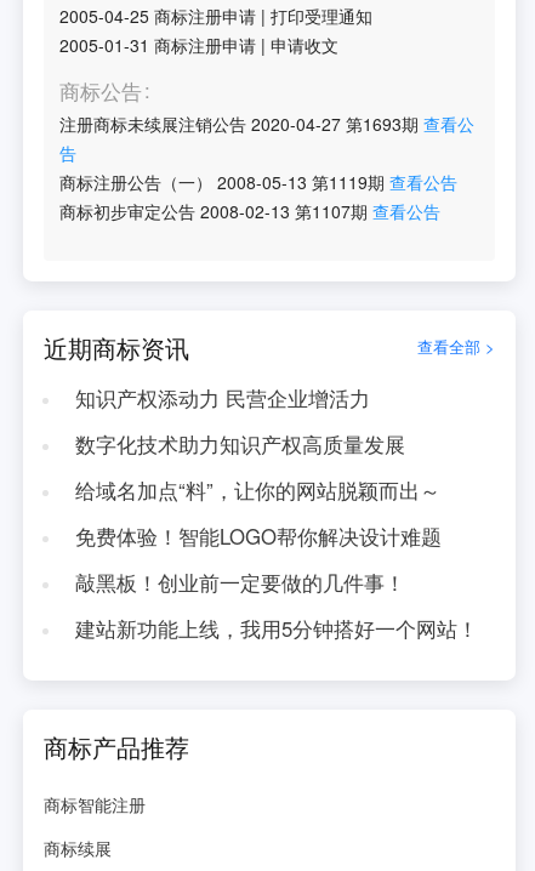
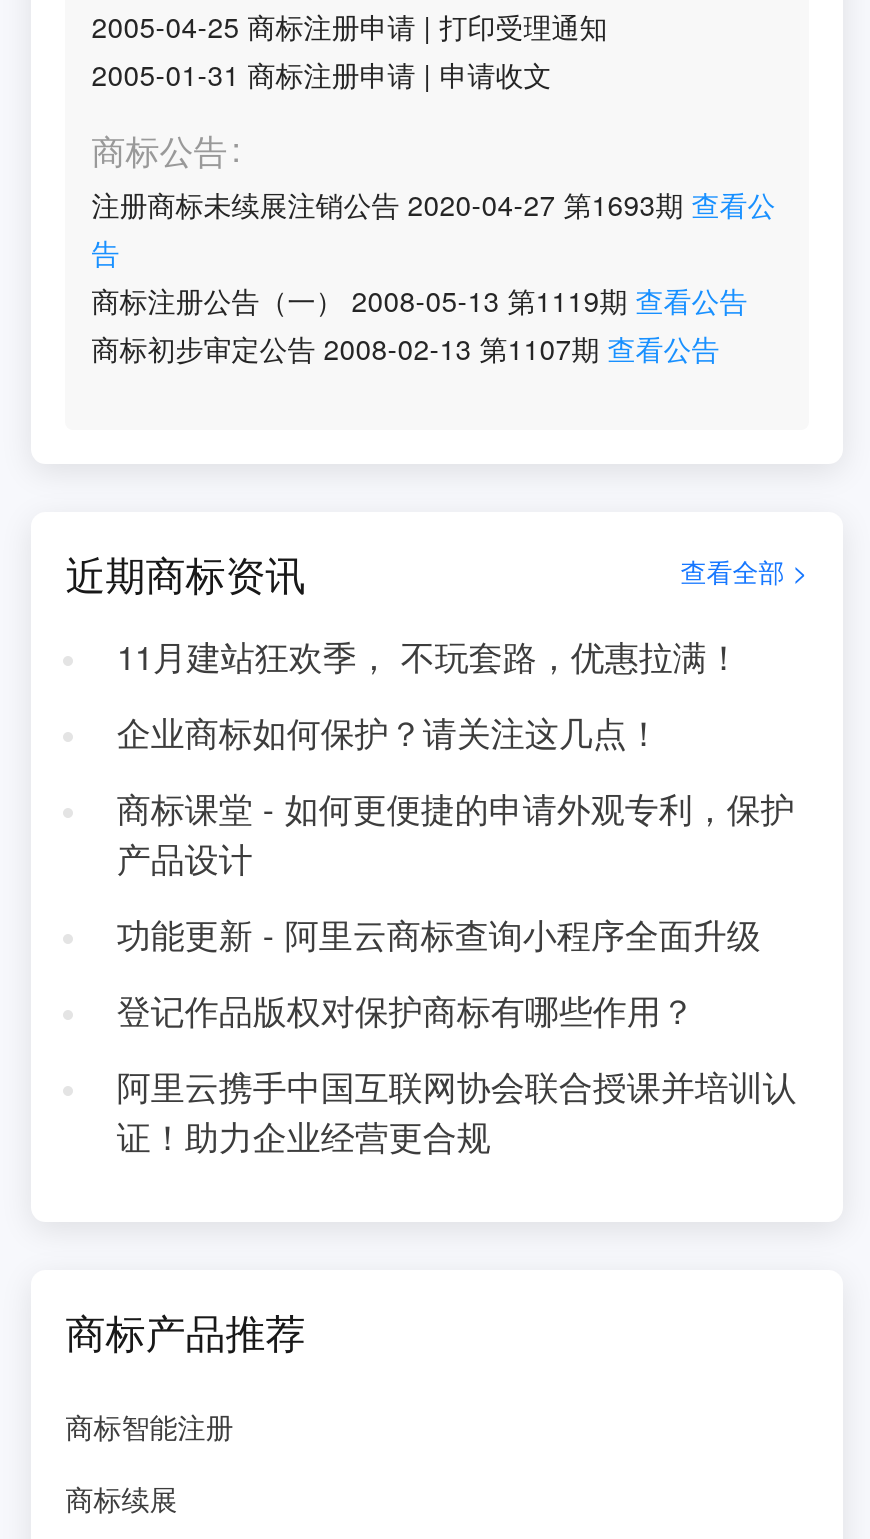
[75,383,370,412] 知识产权添动力 民营企业增活力 -> [117,632,741,680] 11月建站狂欢季， 不玩套路，优惠拉满！
[75,429,405,459] 数字化技术助力知识产权高质量发展 -> [117,708,661,756] 企业商标如何保护？请关注这几点！
[75,476,440,505] 给域名加点“料”，让你的网站脱颖而出～ -> [117,784,795,882] 商标课堂 - 如何更便捷的申请外观专利，保护 | 产品设计
[75,522,441,551] 免费体验！智能LOGO帮你解决设计难题 -> [117,910,761,958] 功能更新 - 阿里云商标查询小程序全面升级
[75,568,405,597] 敲黑板！创业前一定要做的几件事！ -> [117,986,695,1034] 登记作品版权对保护商标有哪些作用？
[75,614,478,643] 建站新功能上线，我用5分钟搭好一个网站！ -> [117,1062,797,1160] 阿里云携手中国互联网协会联合授课并培训认 | 证！助力企业经营更合规

